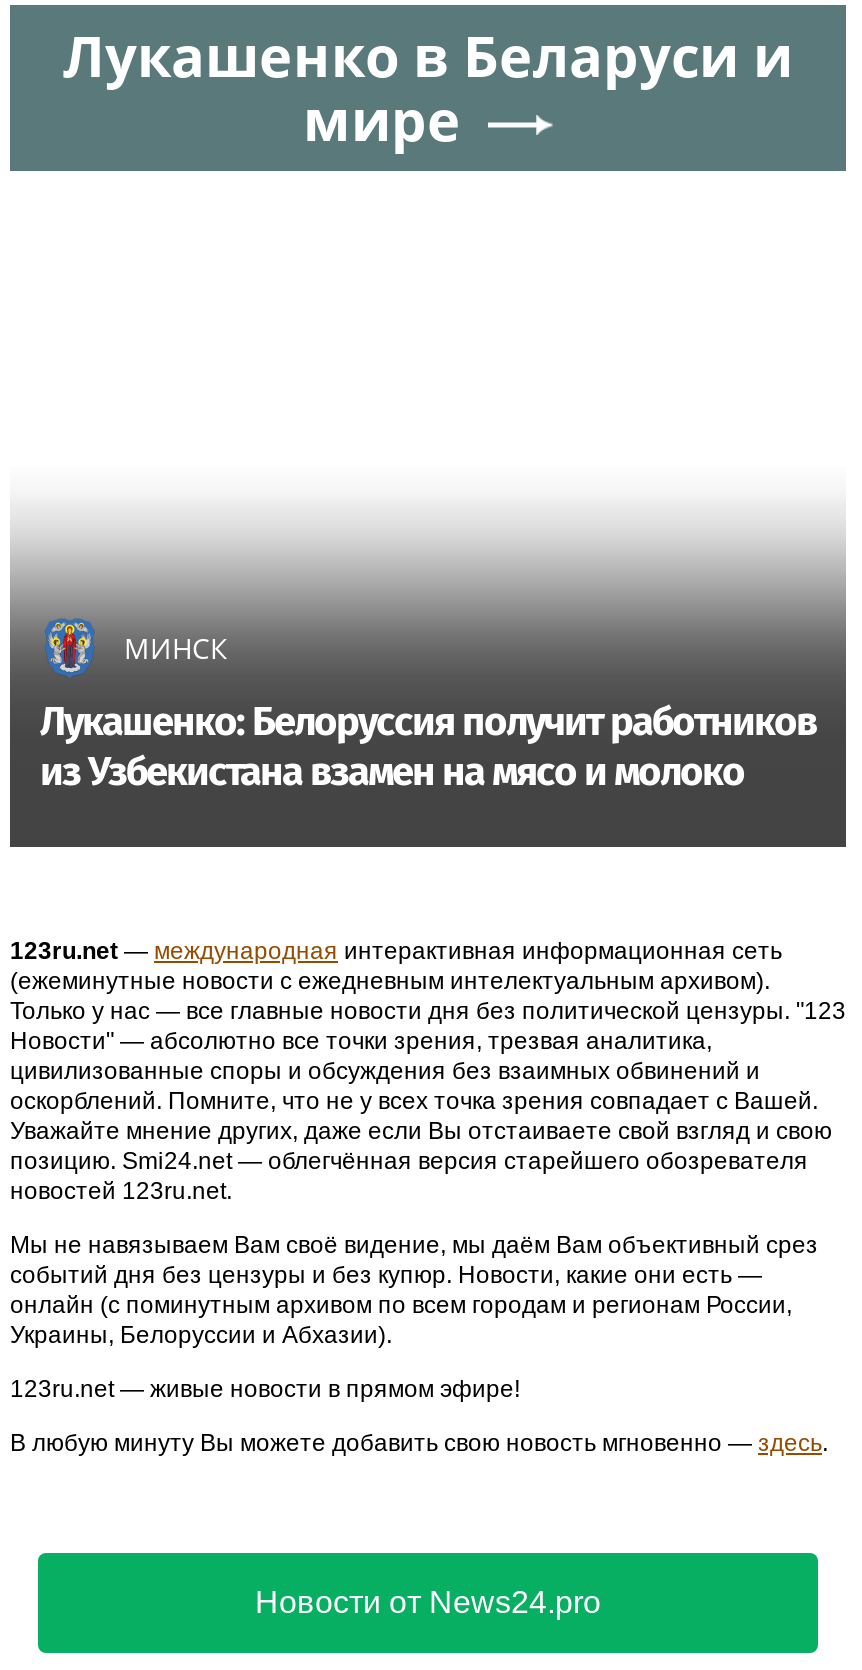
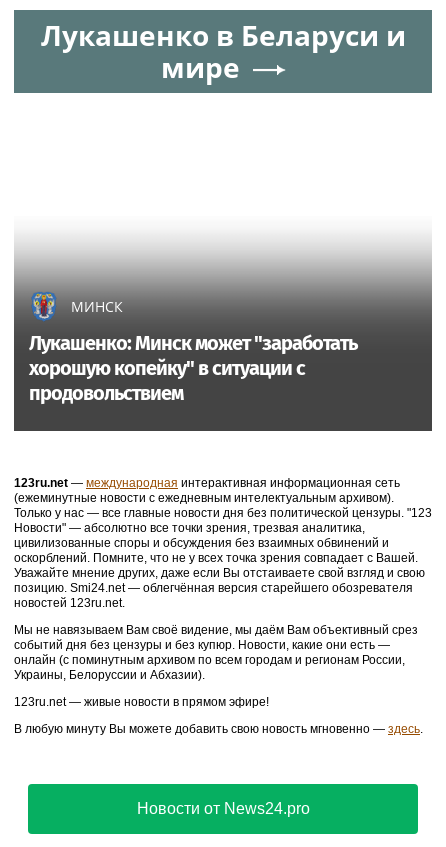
moved [124,628,228,666] -> [71,297,123,316]: МИНСК
[40,696,816,794] Лукашенко: Белоруссия получит работников | из Узбекистана взамен на мясо и молоко -> [29,331,357,405] Лукашенко: Минск может "заработать | хорошую копейку" в ситуации с | продовольствием

